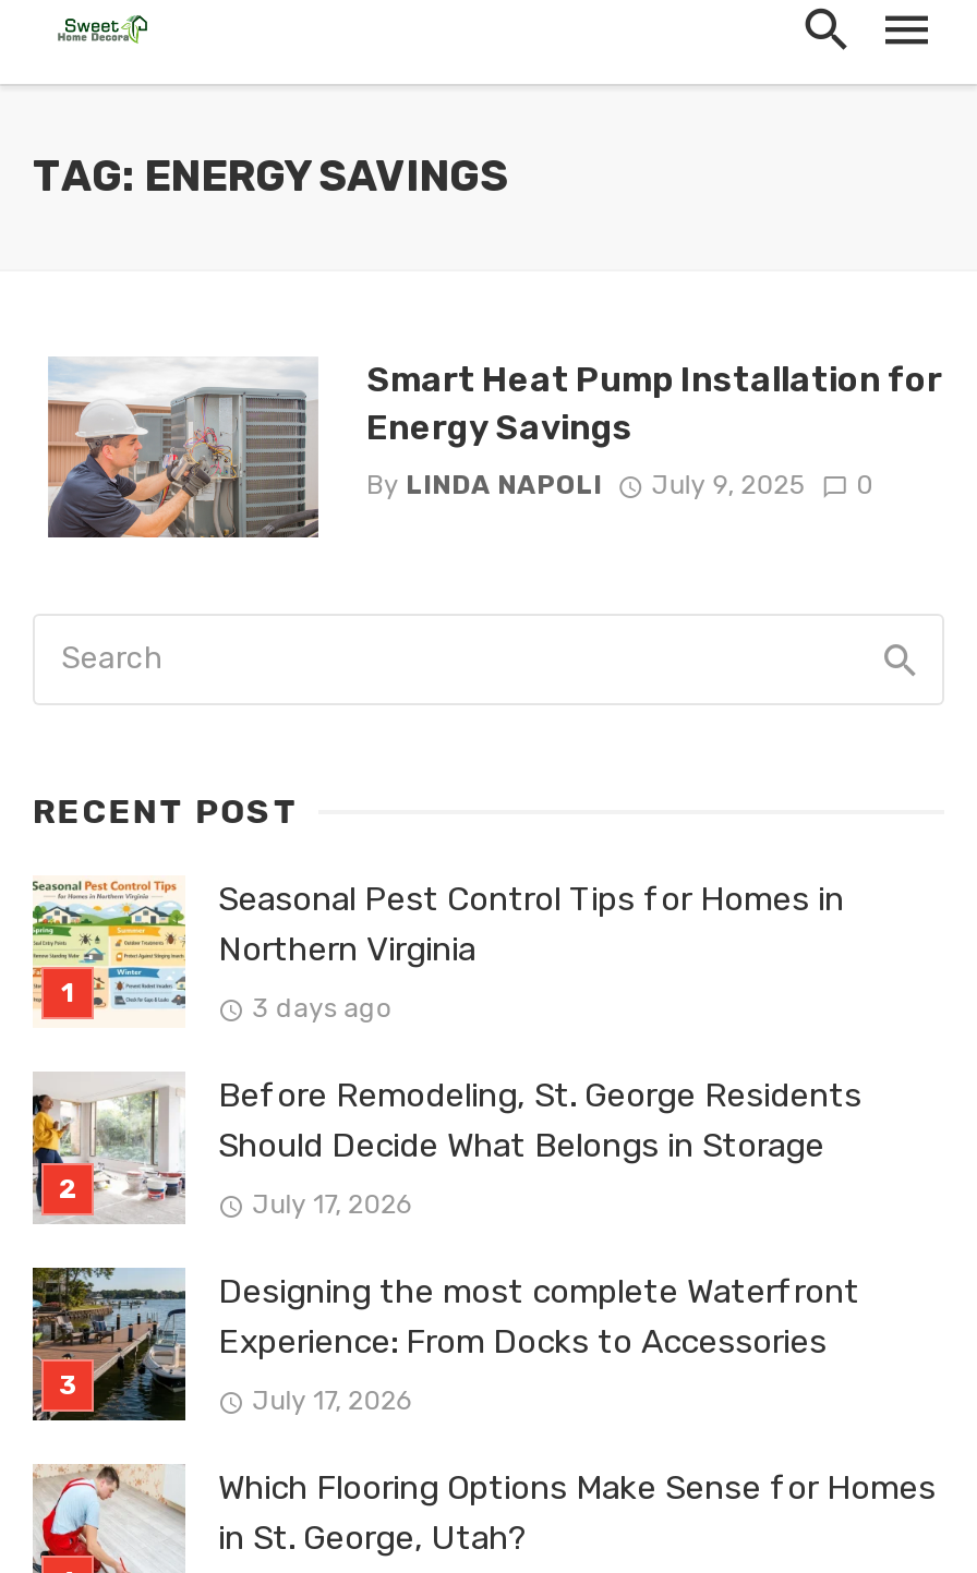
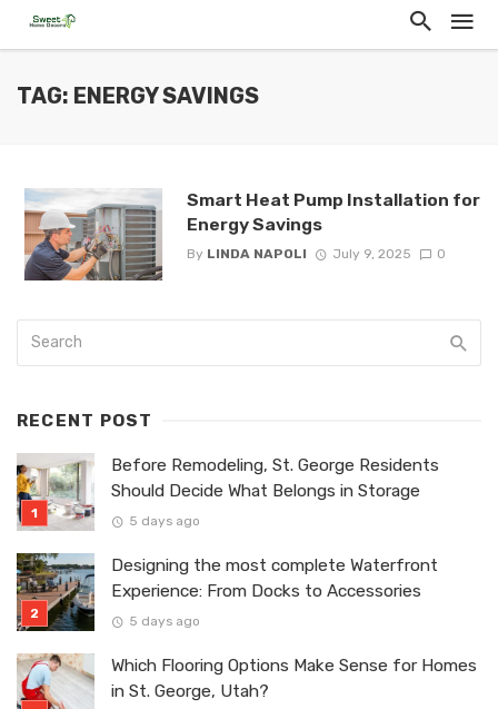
[31,879,844,1023] [image] | Seasonal Pest Control Tips for Homes in | Northern Virginia | 3 days ago -> none
[252,1189,411,1220] July 17, 2026 -> [129,513,200,529] 5 days ago
[252,1385,411,1416] July 17, 2026 -> [129,613,200,629] 5 days ago

